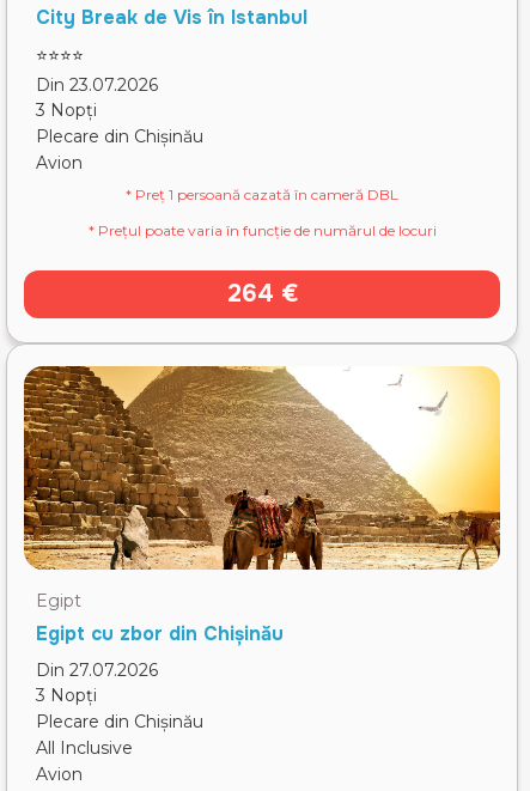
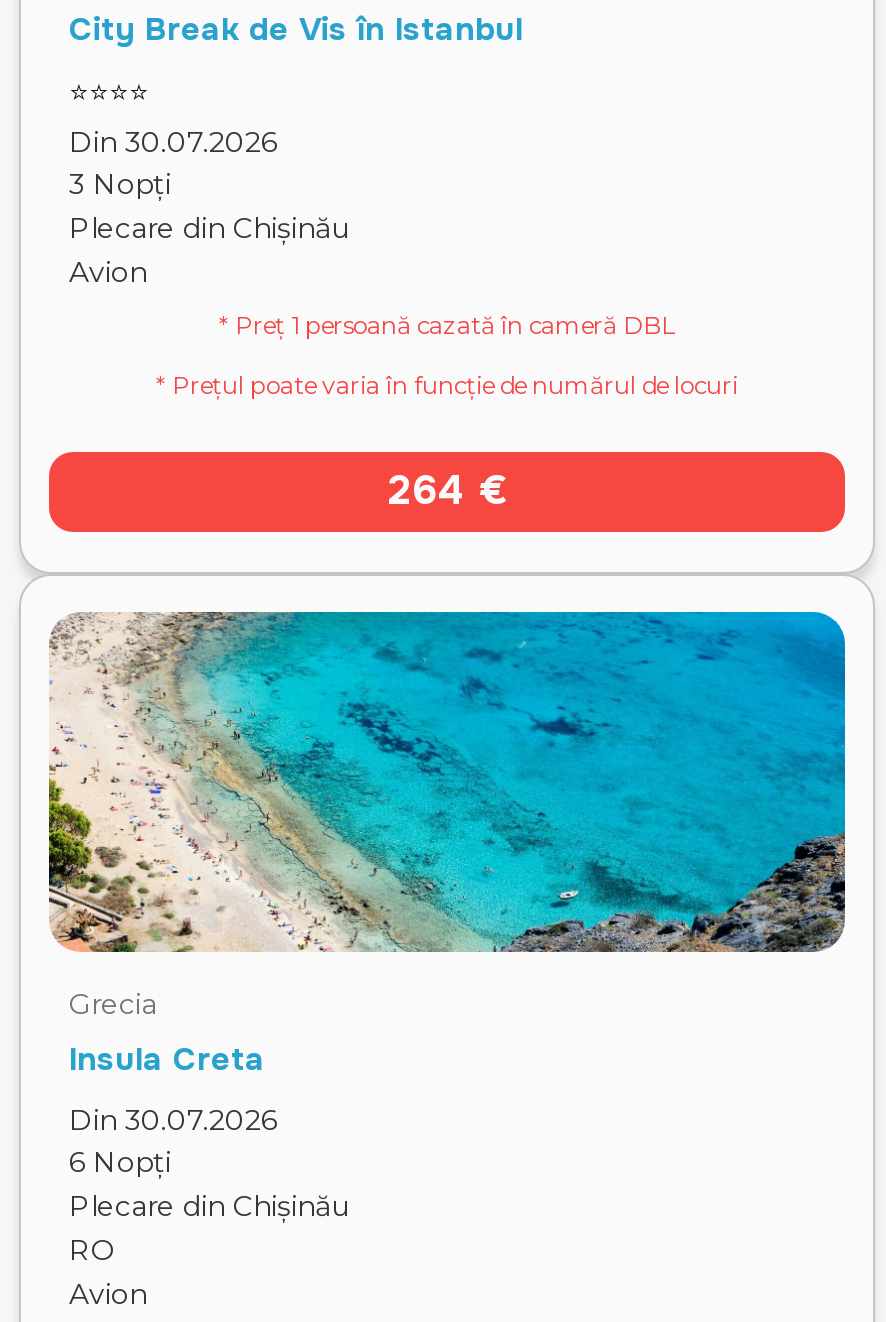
[36,74,158,96] Din 23.07.2026 -> [69,124,277,160] Din 30.07.2026
[23,365,501,646] [image] | Egipt | Egipt cu zbor din Chișinău -> [47,610,847,1080] [image] | Grecia | Insula Creta
[36,659,158,706] Din 27.07.2026 | 3 Nopți -> [69,1102,277,1180] Din 30.07.2026 | 6 Nopți
[36,737,133,759] All Inclusive -> [69,1232,115,1268] RO

